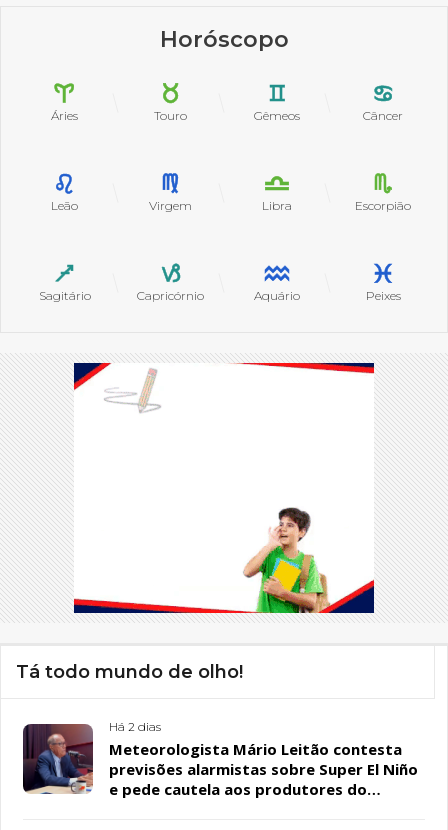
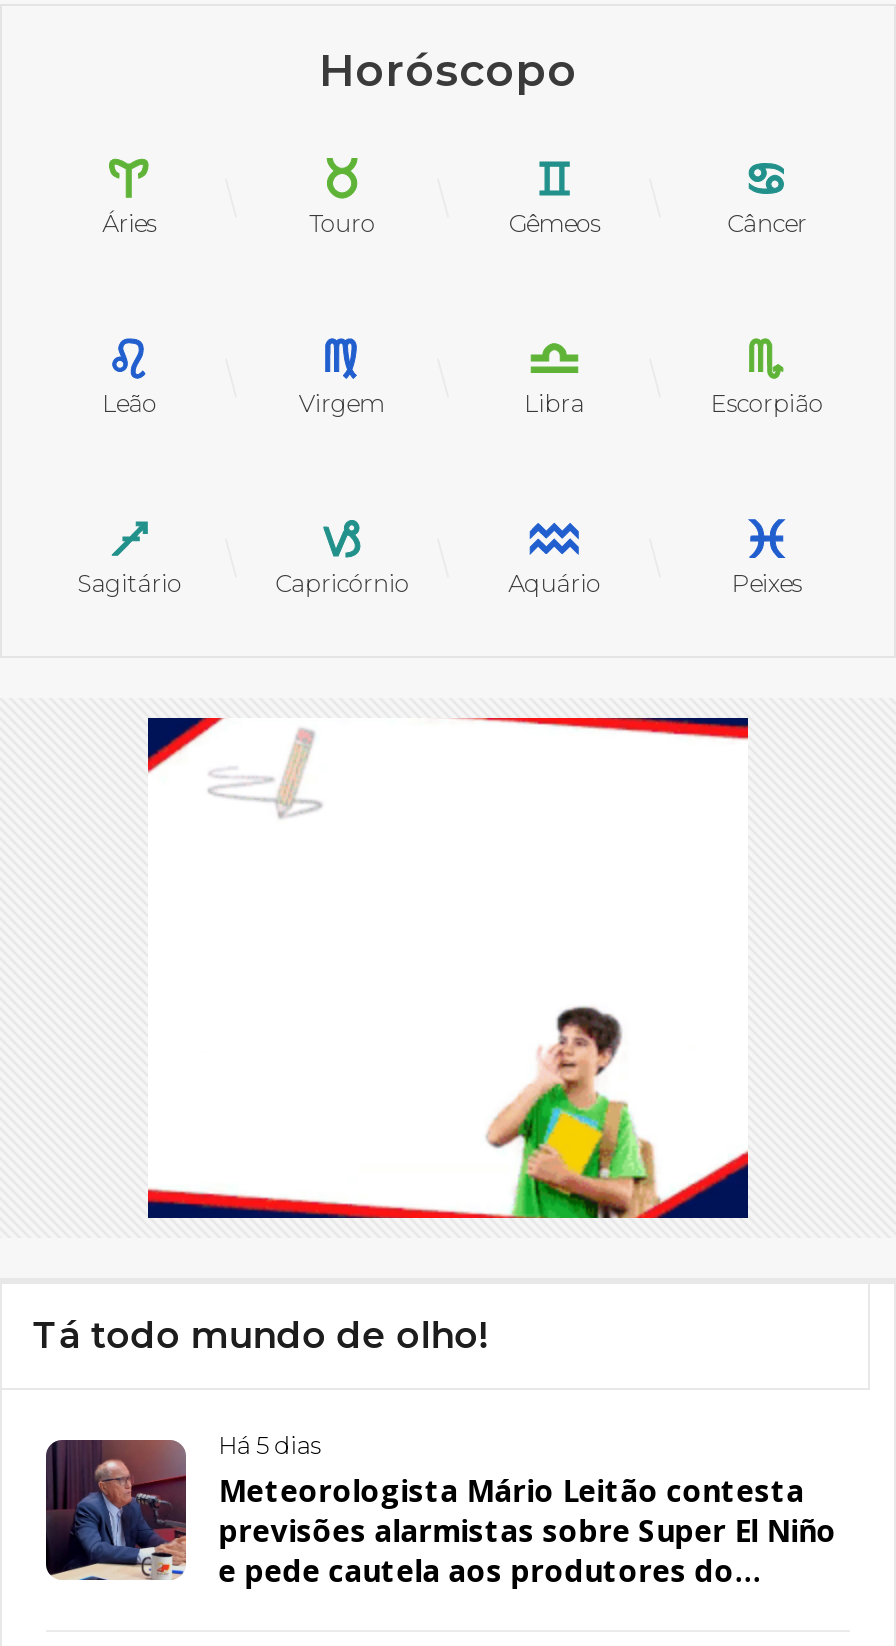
[109,719,161,734] Há 2 dias -> [218,1430,320,1460] Há 5 dias

